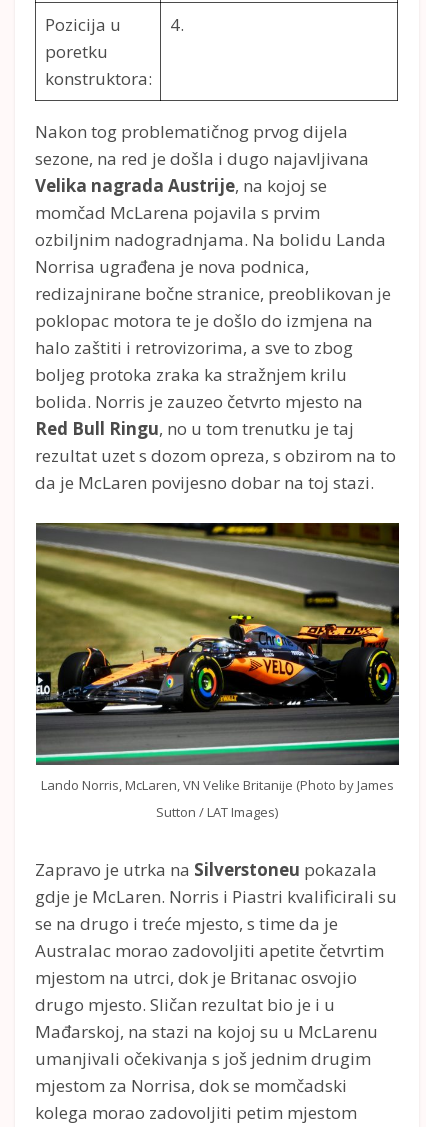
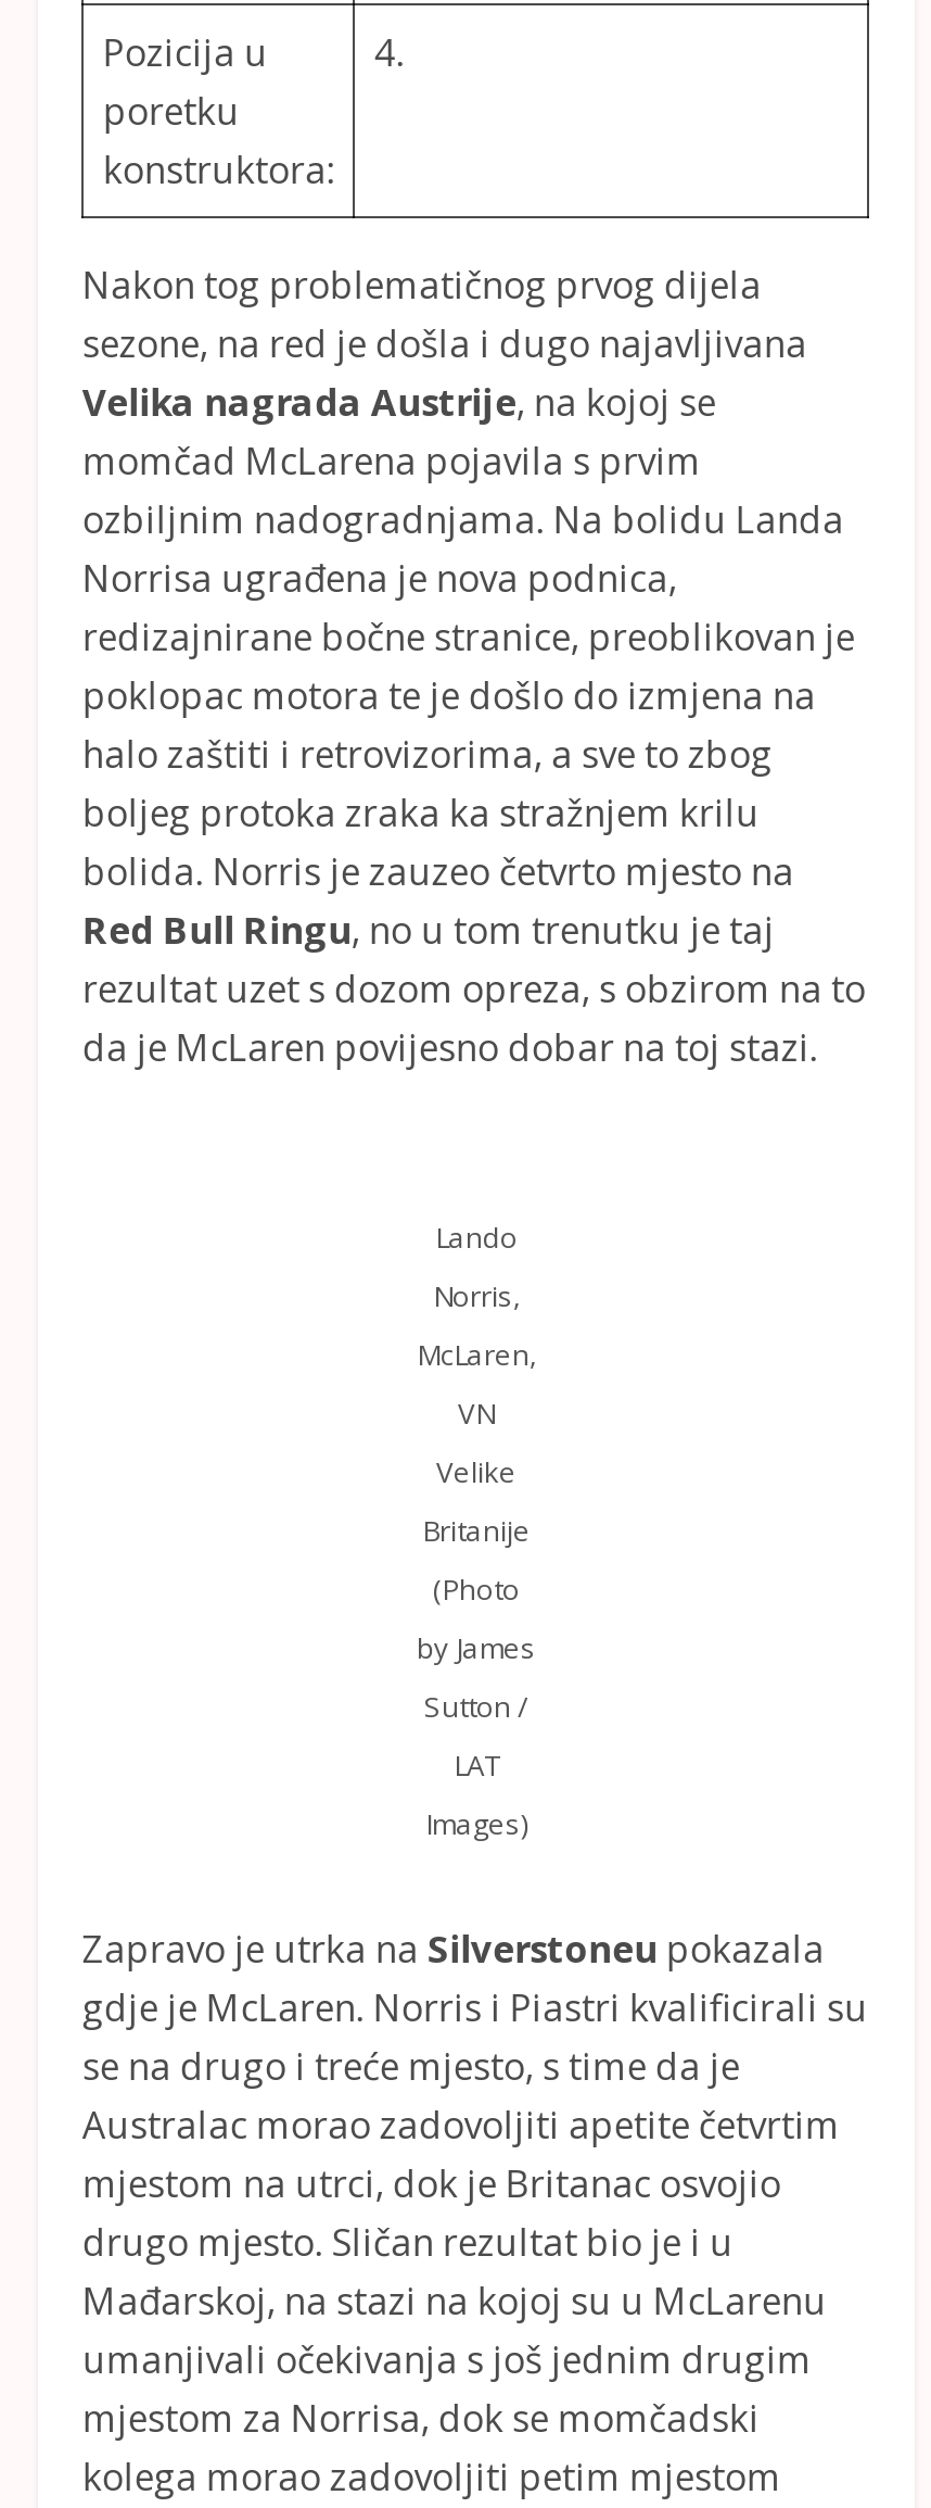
[35,522,400,766] [image] -> none

